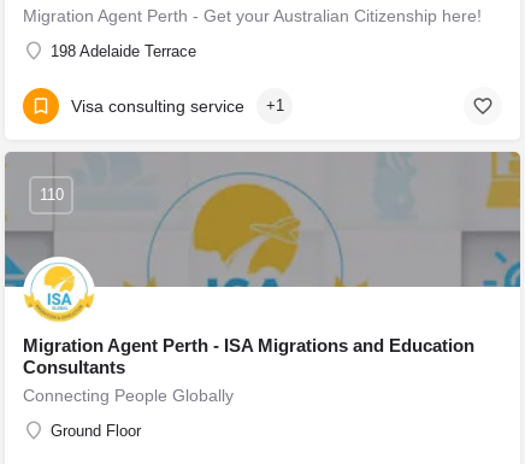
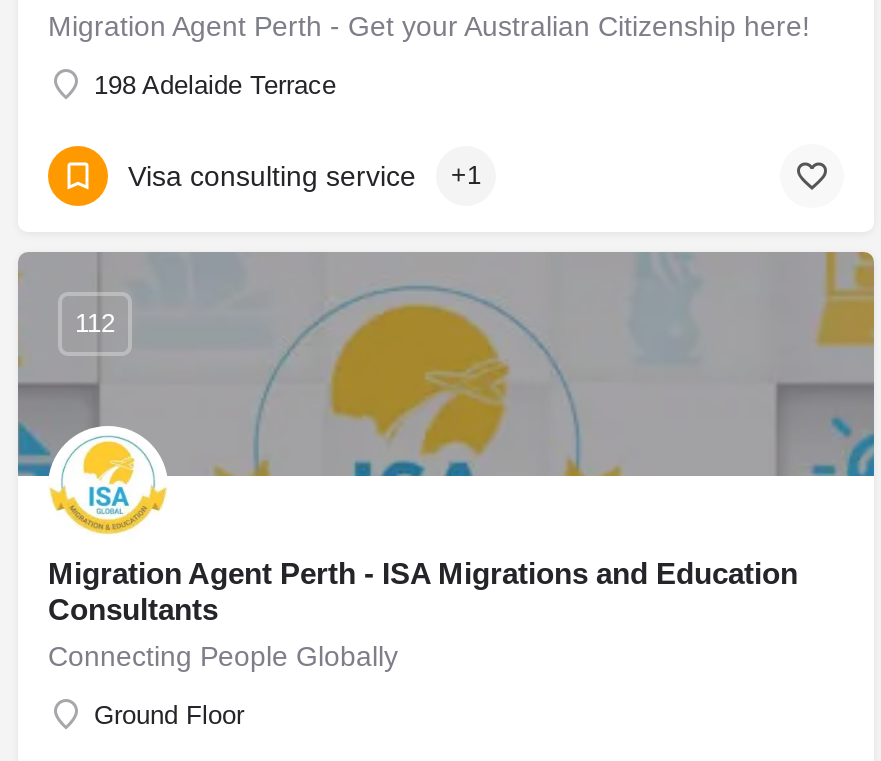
[39,186,63,204] 110 -> [75,309,115,339] 112

